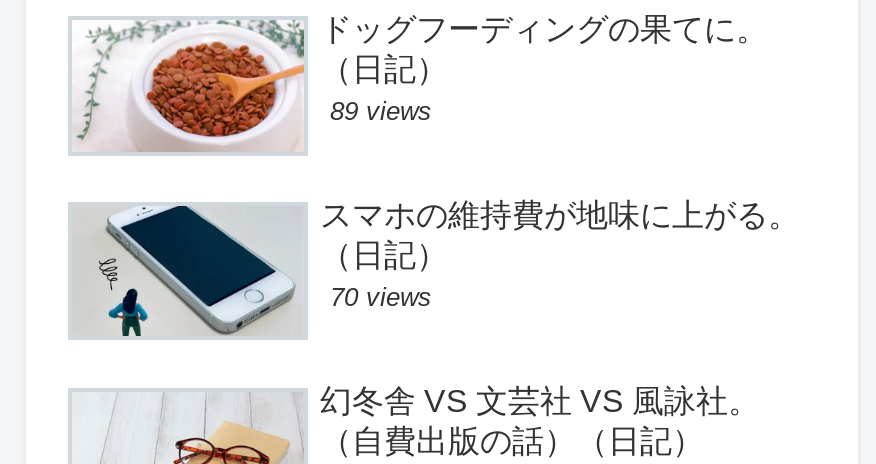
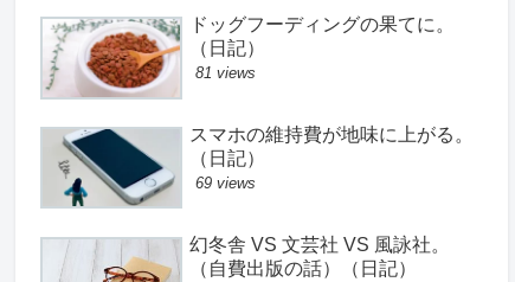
[330,97,432,127] 89 views -> [195,65,256,82] 81 views
[330,282,432,312] 70 views -> [195,174,256,192] 69 views

